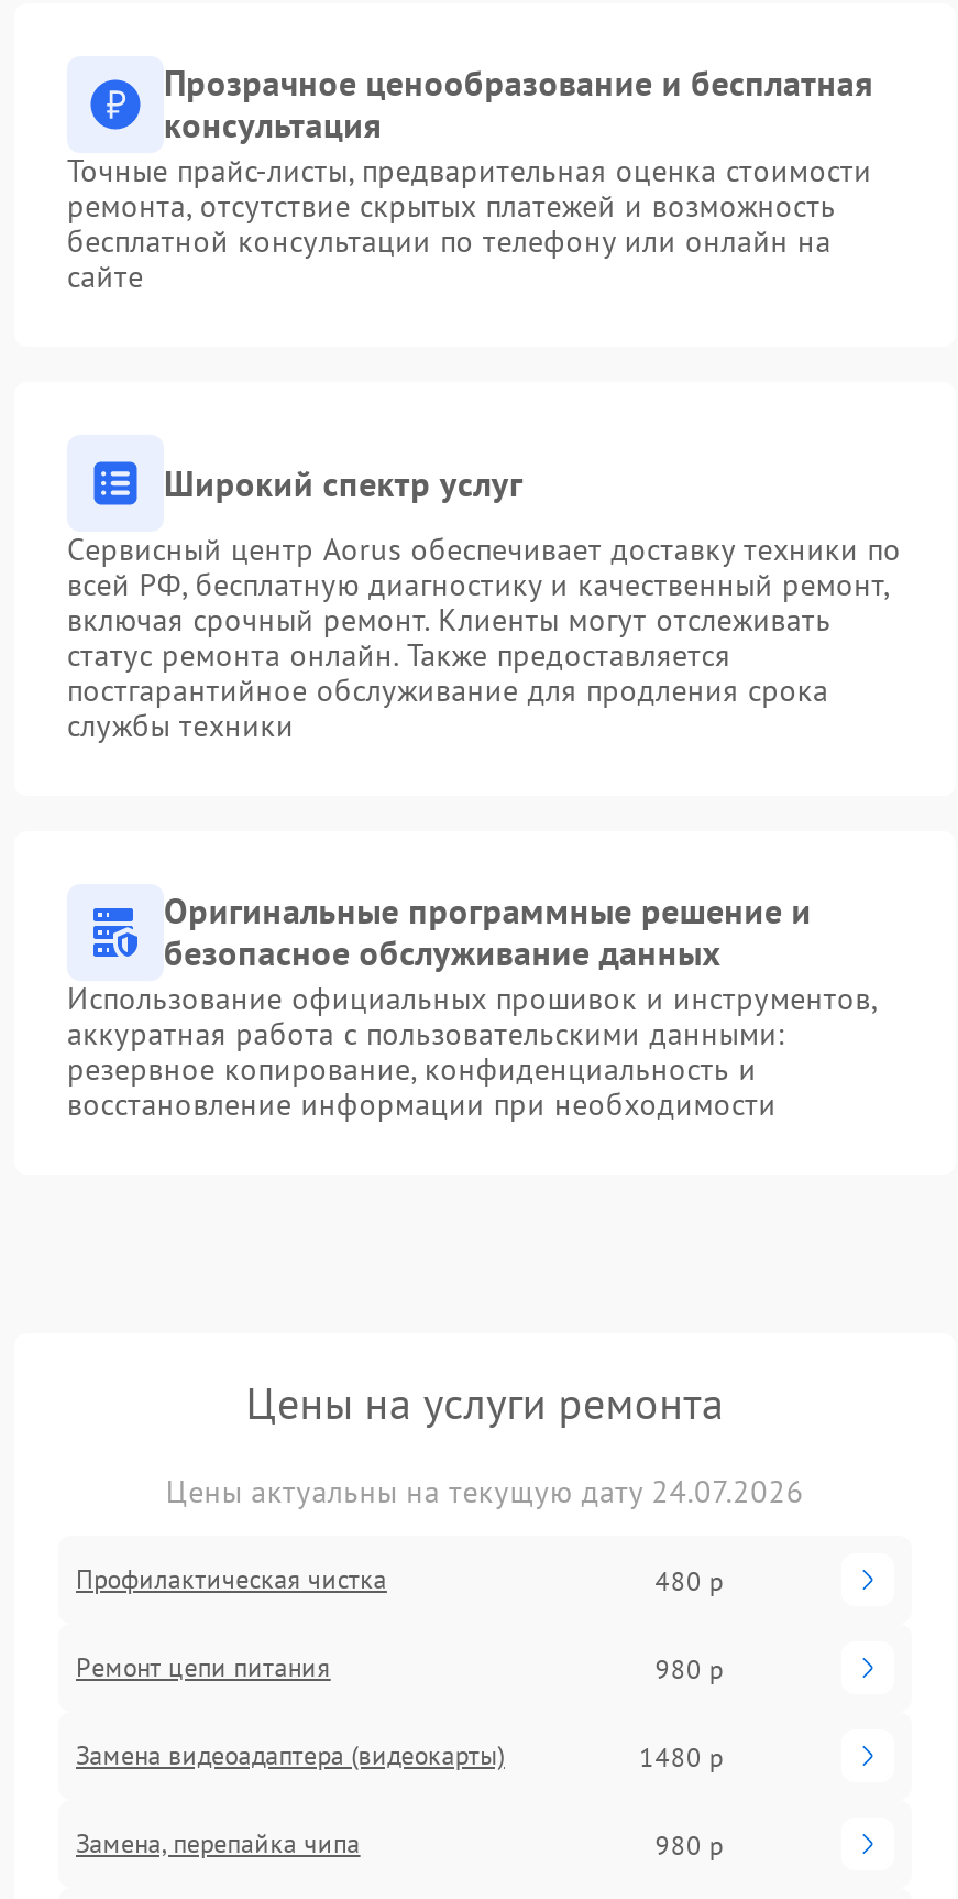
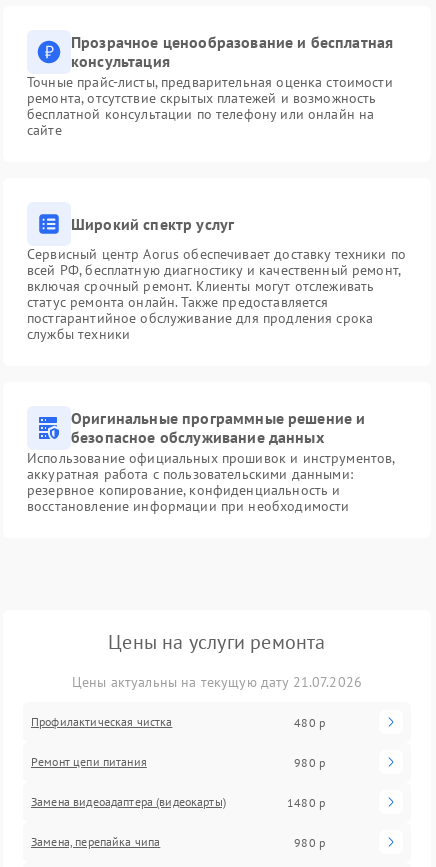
[166,1473,804,1513] Цены актуальны на текущую дату 24.07.2026 -> [72,673,362,691] Цены актуальны на текущую дату 21.07.2026

